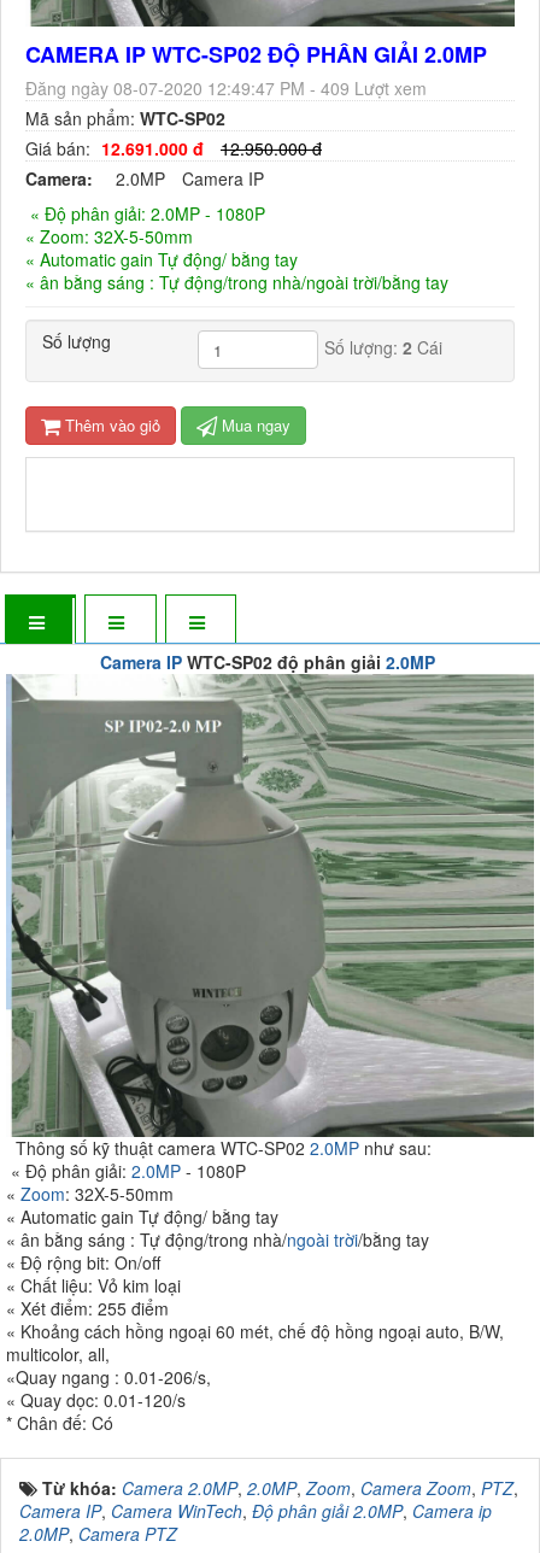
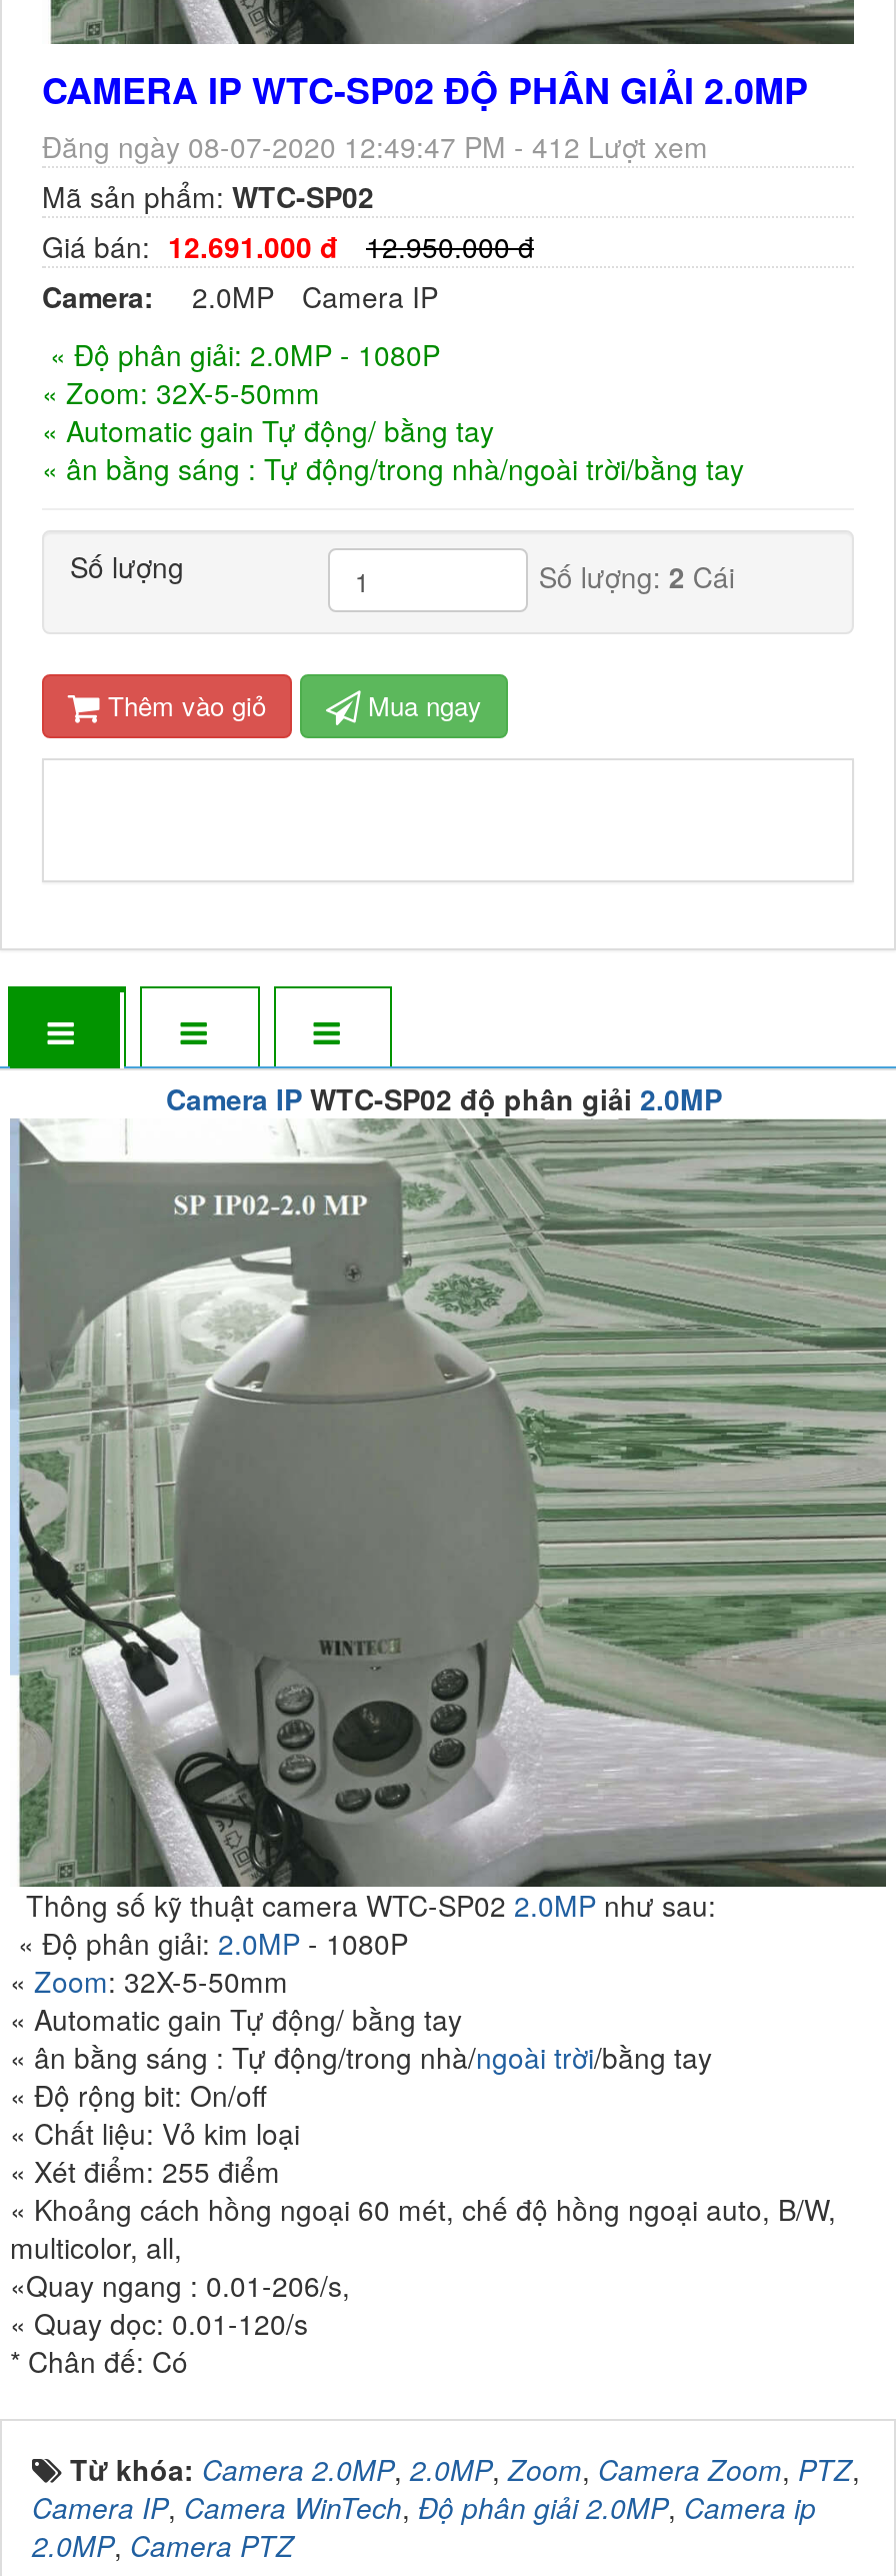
[25,77,427,101] Đăng ngày 08-07-2020 12:49:47 PM - 409 Lượt xem -> [42,127,708,167] Đăng ngày 08-07-2020 12:49:47 PM - 412 Lượt xem

